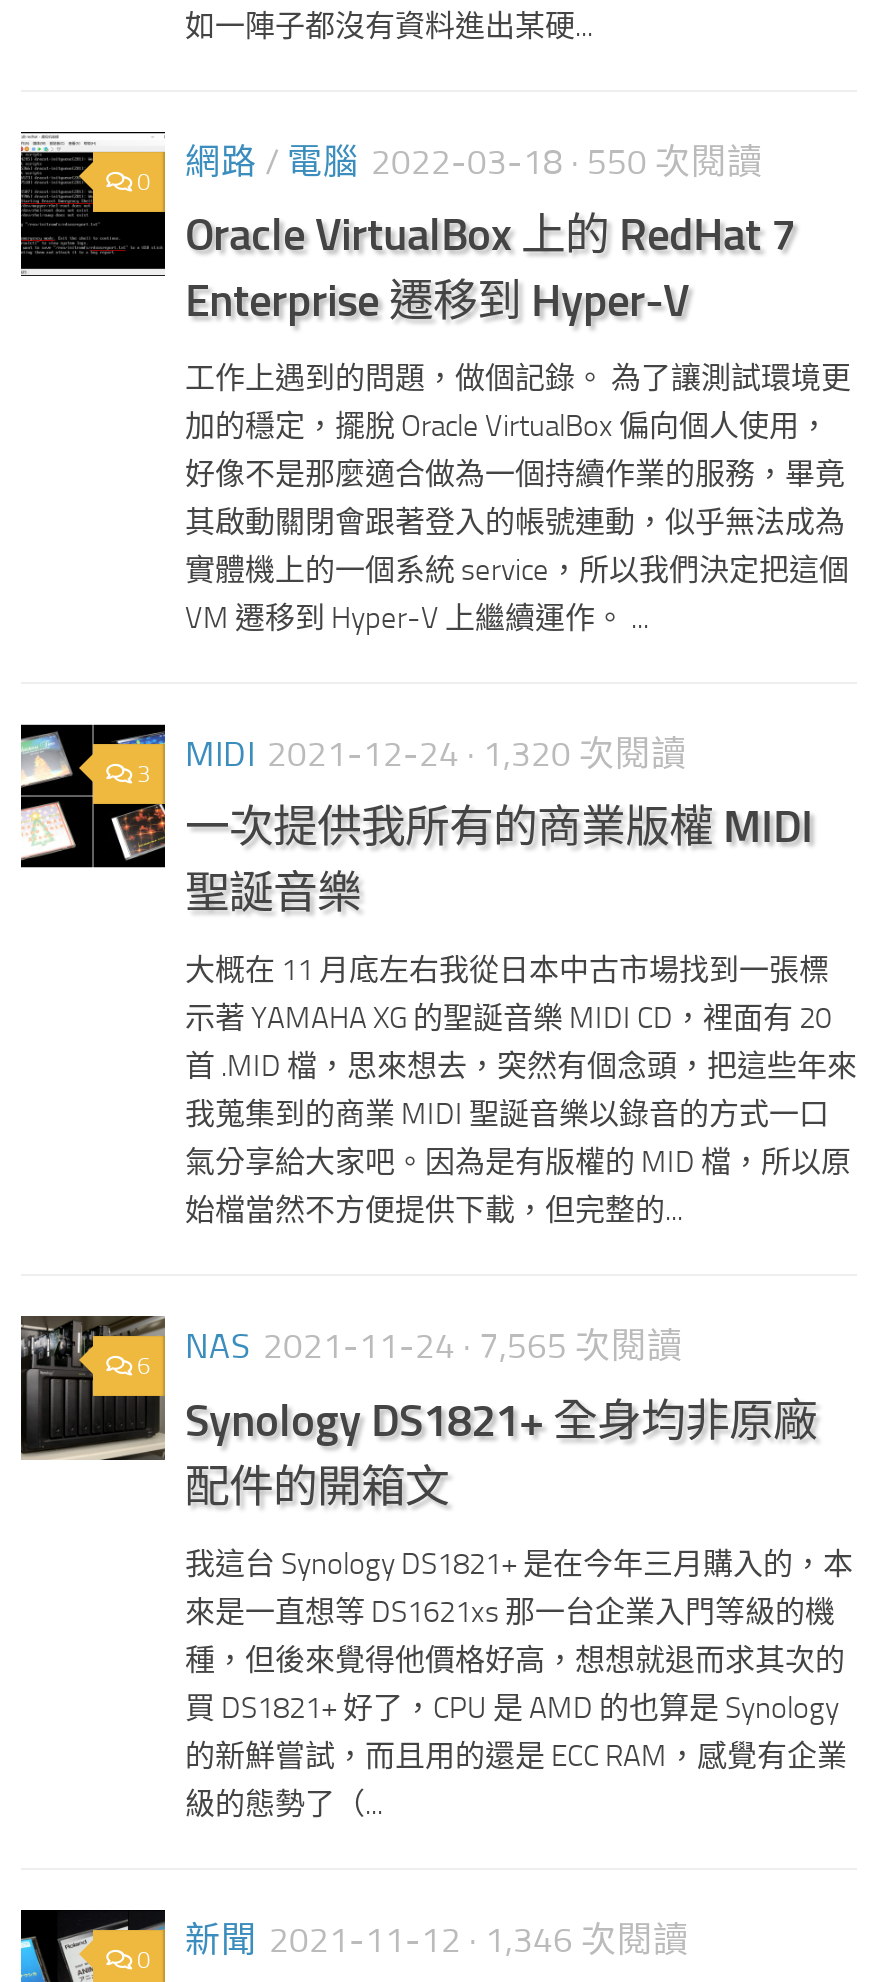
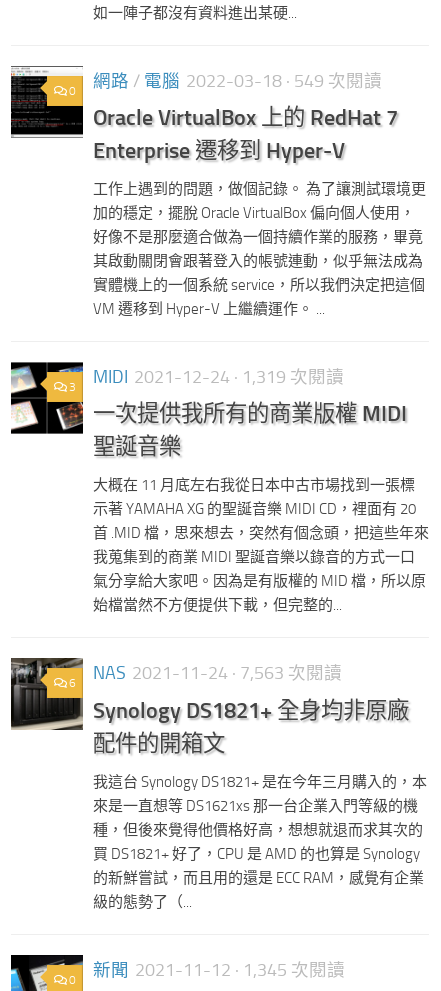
[185,142,763,182] 網路/電腦 2022-03-18 · 550 次閱讀 -> [93,71,382,91] 網路/電腦 2022-03-18 · 549 次閱讀
[137,734,687,788] 3 MIDI 2021-12-24 · 1,320 次閱讀 -> [69,367,344,394] 3 MIDI 2021-12-24 · 1,319 次閱讀
[137,1326,683,1380] 6 NAS 2021-11-24 · 7,565 次閱讀 -> [69,663,342,690] 6 NAS 2021-11-24 · 7,563 次閱讀
[137,1919,689,1973] 0 新聞 2021-11-12 · 1,346 次閱讀 -> [69,959,345,986] 0 新聞 2021-11-12 · 1,345 次閱讀

